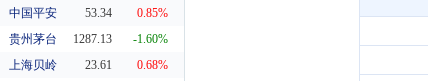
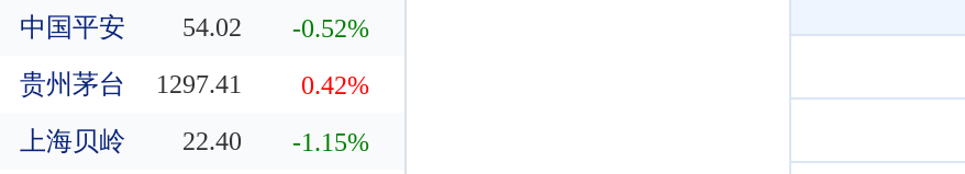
[85,6,112,20] 53.34 -> [182,12,242,43] 54.02
[137,6,168,20] 0.85% -> [292,12,369,43] -0.52%
[73,32,112,46] 1287.13 -> [156,69,242,100] 1297.41
[133,32,168,46] -1.60% -> [301,69,369,100] 0.42%
[85,58,112,72] 23.61 -> [182,126,242,156] 22.40
[137,58,168,72] 0.68% -> [292,126,369,157] -1.15%

